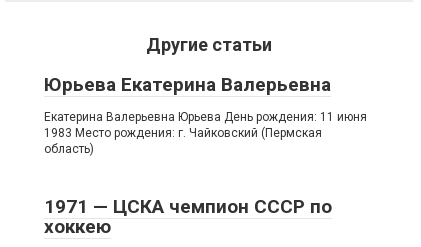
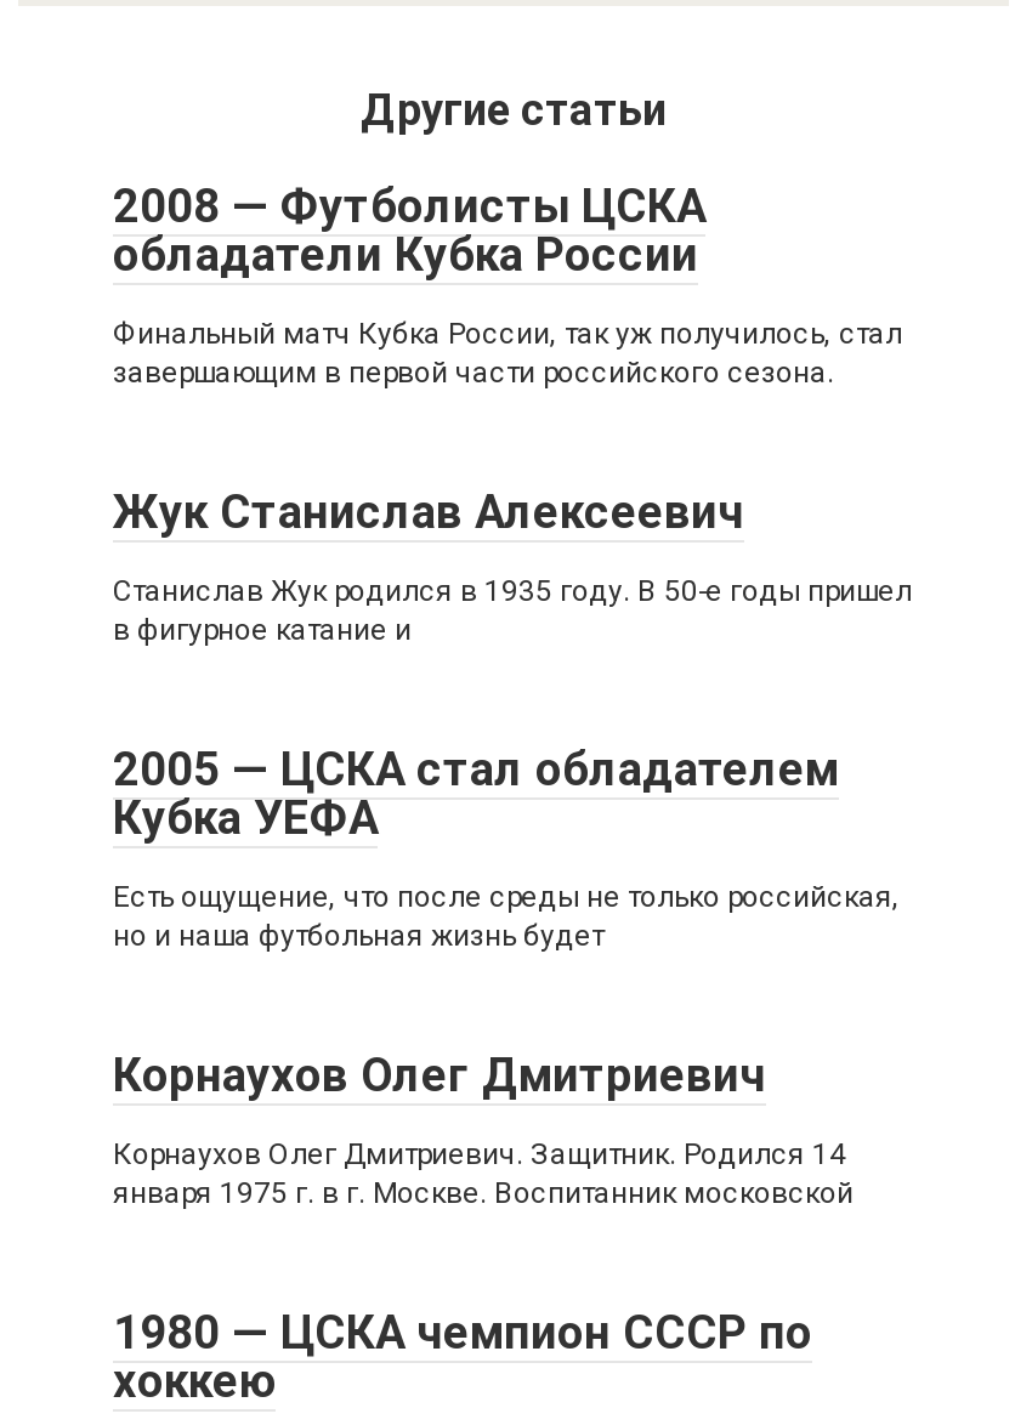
[44,73,367,218] Юрьева Екатерина Валерьевна | Екатерина Валерьевна Юрьева День рождения: 11 июня | 1983 Место рождения: г. Чайковский (Пермская | область) | 1971 — ЦСКА чемпион СССР по -> [113,178,912,1360] 2008 — Футболисты ЦСКА | обладатели Кубка России | Финальный матч Кубка России, так уж получилось, стал | завершающим в первой части российского сезона. | Жук Станислав Алексеевич | Станислав Жук родился в 1935 году. В 50-е годы пришел | в фигурное катание и | 2005 — ЦСКА стал обладателем | Кубка УЕФА | Есть ощущение, что после среды не только российская, | но и наша футбольная жизнь будет | Корнаухов Олег Дмитриевич | Корнаухов Олег Дмитриевич. Защитник. Родился 14 | января 1975 г. в г. Москве. Воспитанник московской | 1980 — ЦСКА чемпион СССР по

